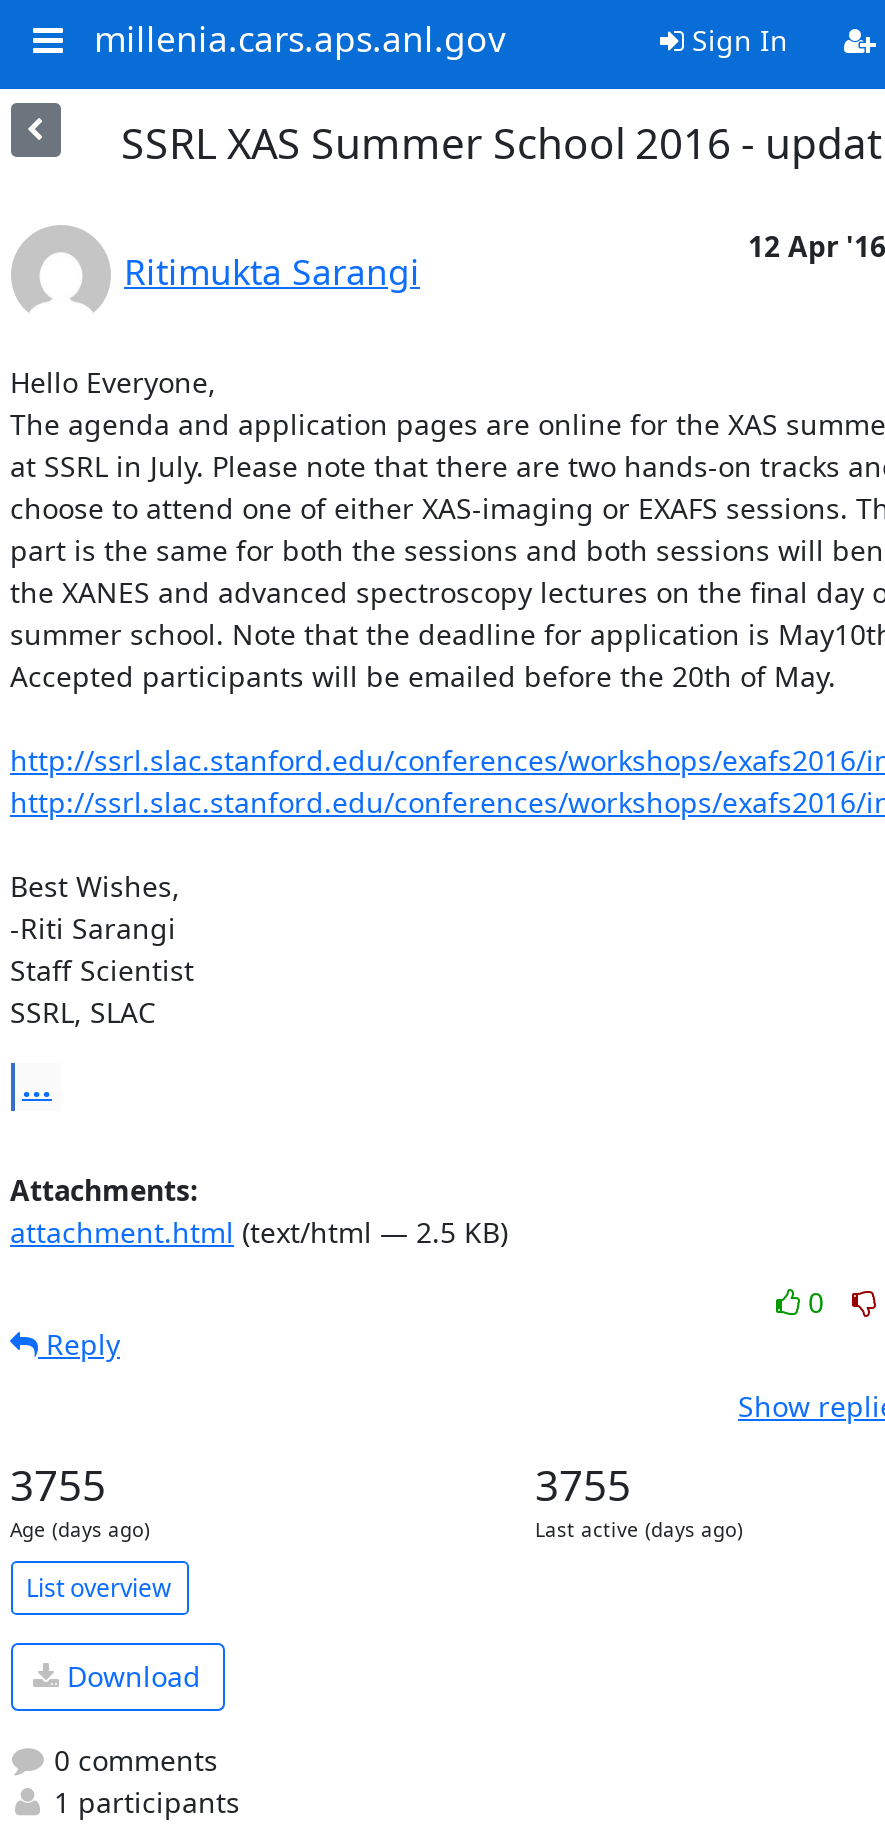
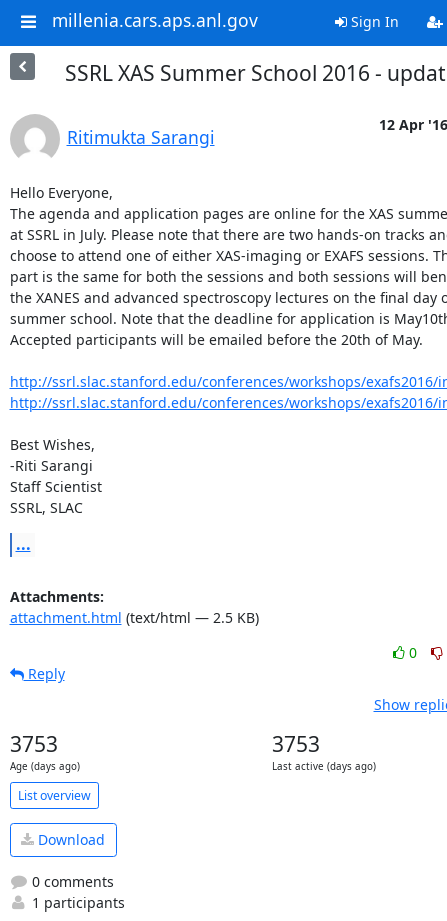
[10,1457,106,1513] 3755 -> [9,730,57,758] 3753
[535,1457,631,1513] 3755 -> [272,730,320,758] 3753

